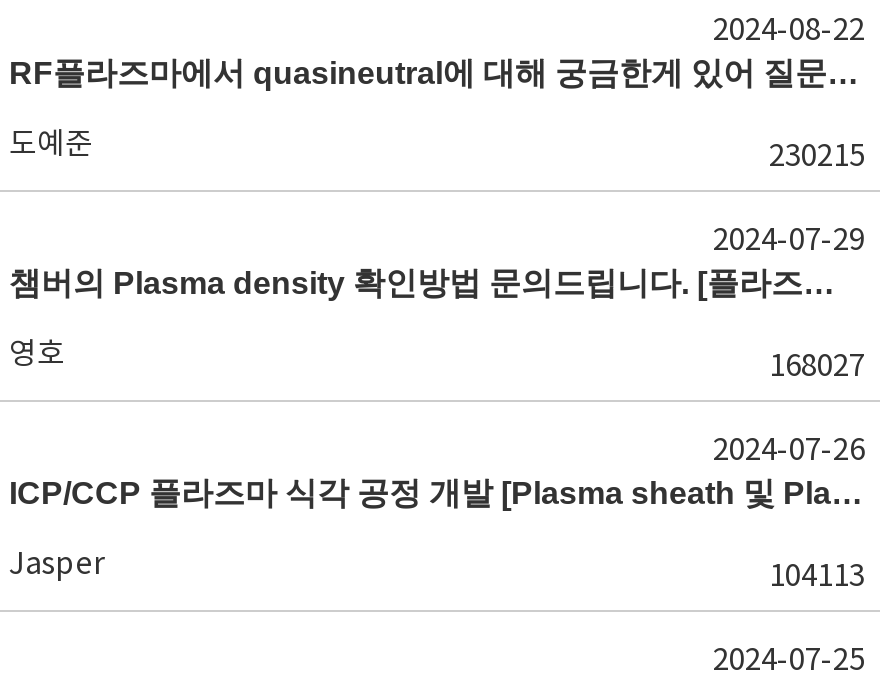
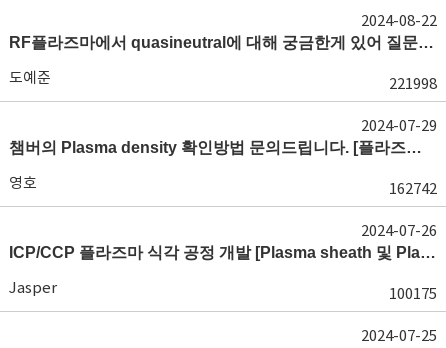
[769,136,865,174] 230215 -> [389,74,437,93] 221998
[769,346,865,384] 168027 -> [389,179,437,198] 162742
[769,556,865,594] 104113 -> [389,284,437,303] 100175

